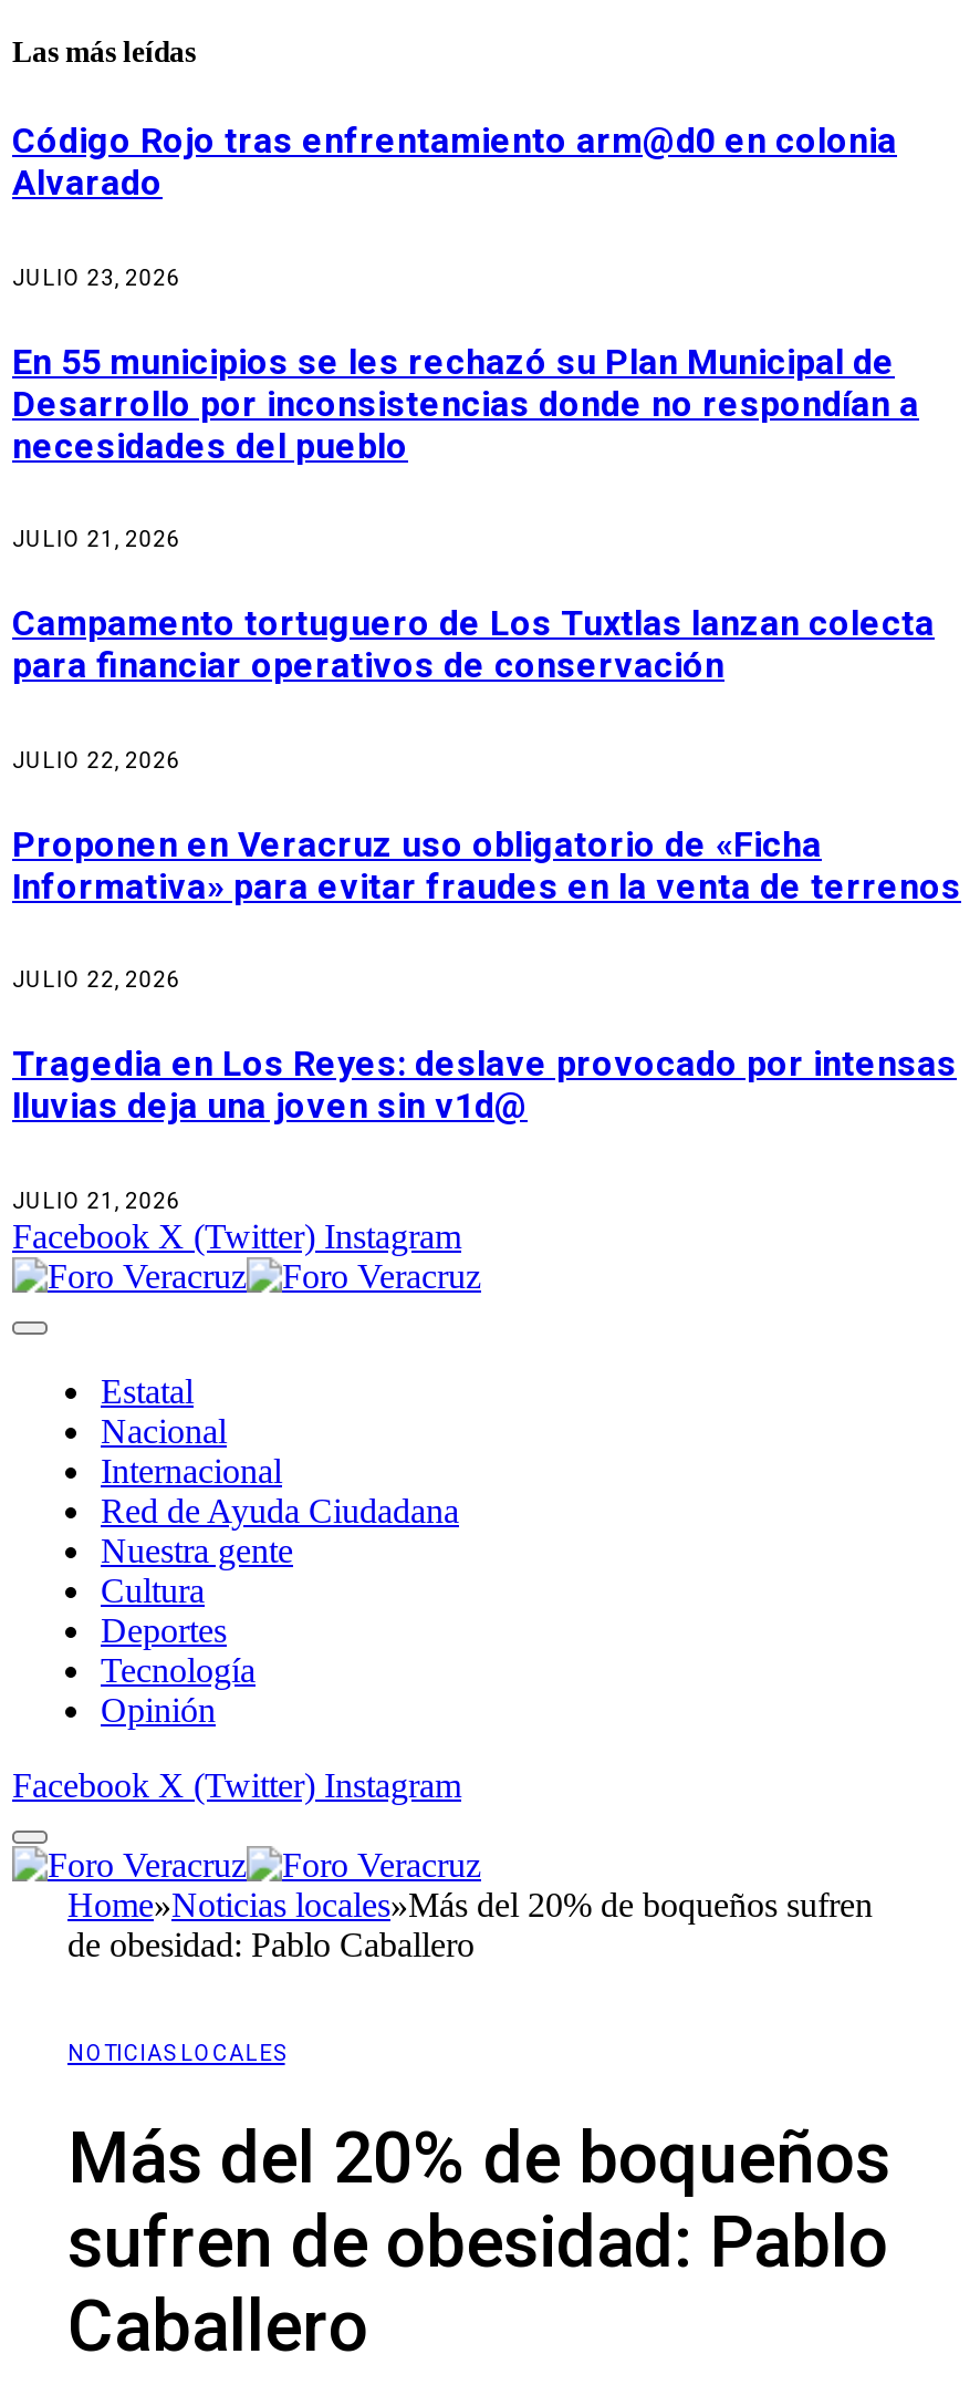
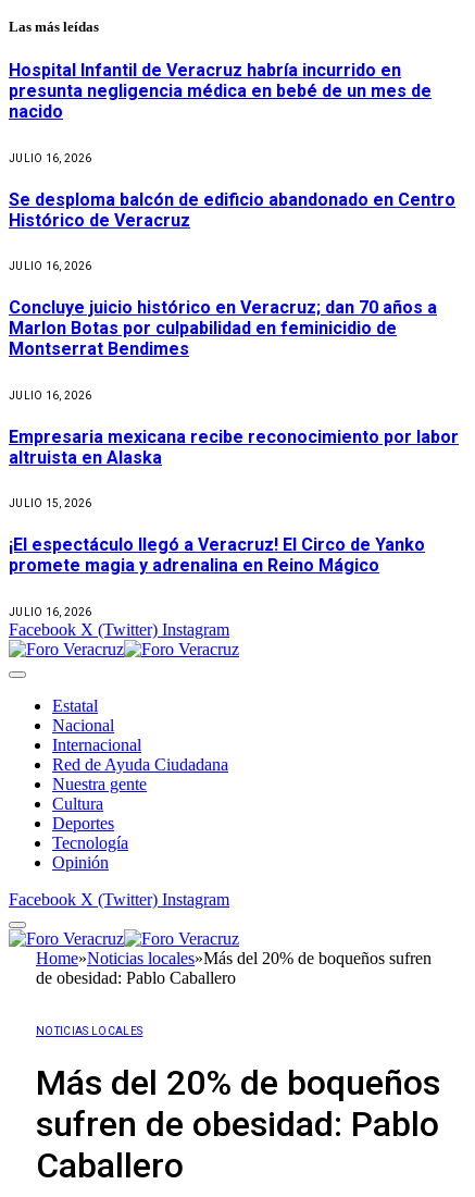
[12,120,897,204] Código Rojo tras enfrentamiento arm@d0 en colonia | Alvarado -> [9,60,432,122] Hospital Infantil de Veracruz habría incurrido en | presunta negligencia médica en bebé de un mes de | nacido
[12,265,181,289] JULIO 23, 2026 -> [9,152,92,164] JULIO 16, 2026
[12,341,919,467] En 55 municipios se les rechazó su Plan Municipal de | Desarrollo por inconsistencias donde no respondían a | necesidades del pueblo -> [9,189,455,231] Se desploma balcón de edificio abandonado en Centro | Histórico de Veracruz
[12,527,181,551] JULIO 21, 2026 -> [9,260,92,272] JULIO 16, 2026
[12,603,935,687] Campamento tortuguero de Los Tuxtlas lanzan colecta | para financiar operativos de conservación -> [9,298,437,360] Concluye juicio histórico en Veracruz; dan 70 años a | Marlon Botas por culpabilidad en feminicidio de | Montserrat Bendimes
[12,747,181,772] JULIO 22, 2026 -> [9,389,92,401] JULIO 16, 2026
[12,823,961,907] Proponen en Veracruz uso obligatorio de «Ficha | Informativa» para evitar fraudes en la venta de terrenos -> [9,426,459,468] Empresaria mexicana recibe reconocimiento por labor | altruista en Alaska
[12,968,181,992] JULIO 22, 2026 -> [9,498,92,509] JULIO 15, 2026
[12,1044,957,1128] Tragedia en Los Reyes: deslave provocado por intensas | lluvias deja una joven sin v1d@ -> [9,535,425,576] ¡El espectáculo llegó a Veracruz! El Circo de Yanko | promete magia y adrenalina en Reino Mágico
[12,1188,181,1212] JULIO 21, 2026 -> [9,606,92,618] JULIO 16, 2026

